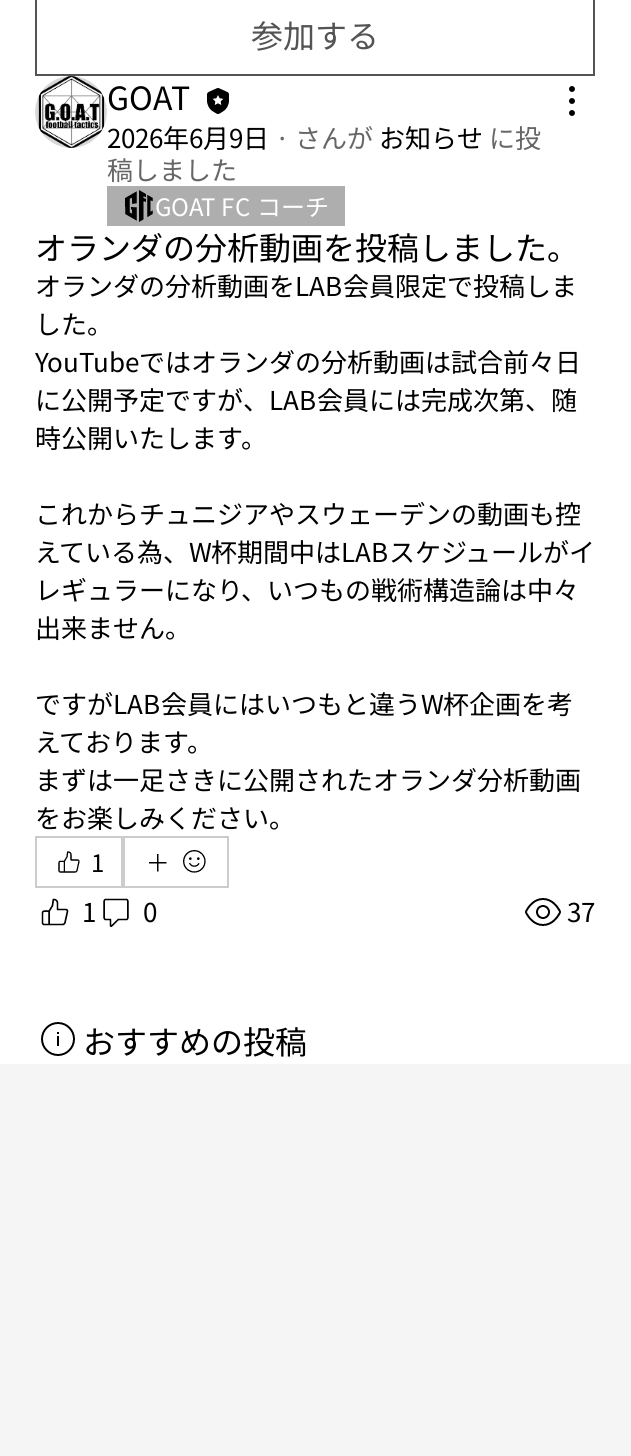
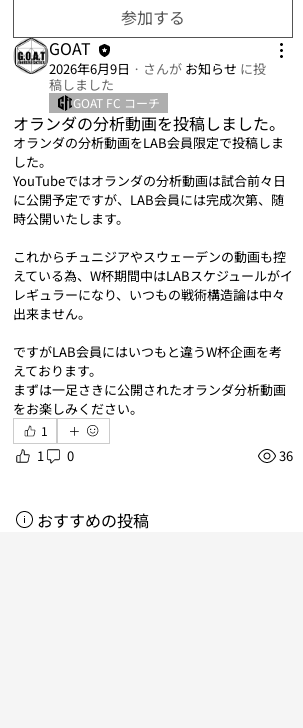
[567,891,595,929] 37 -> [279,446,293,465] 36

